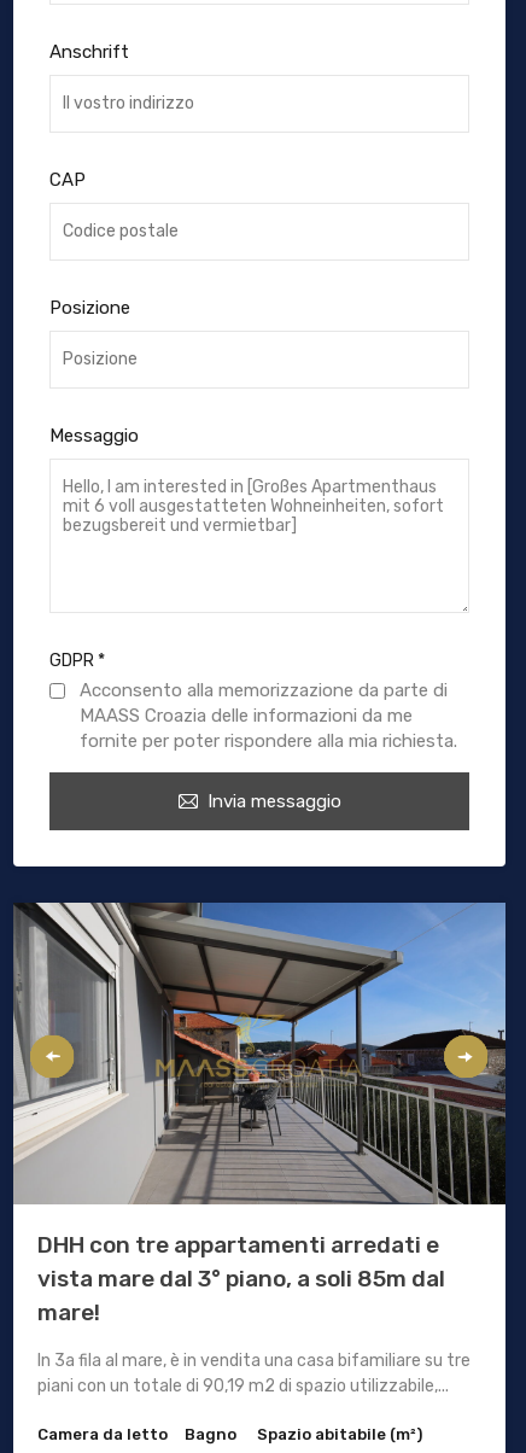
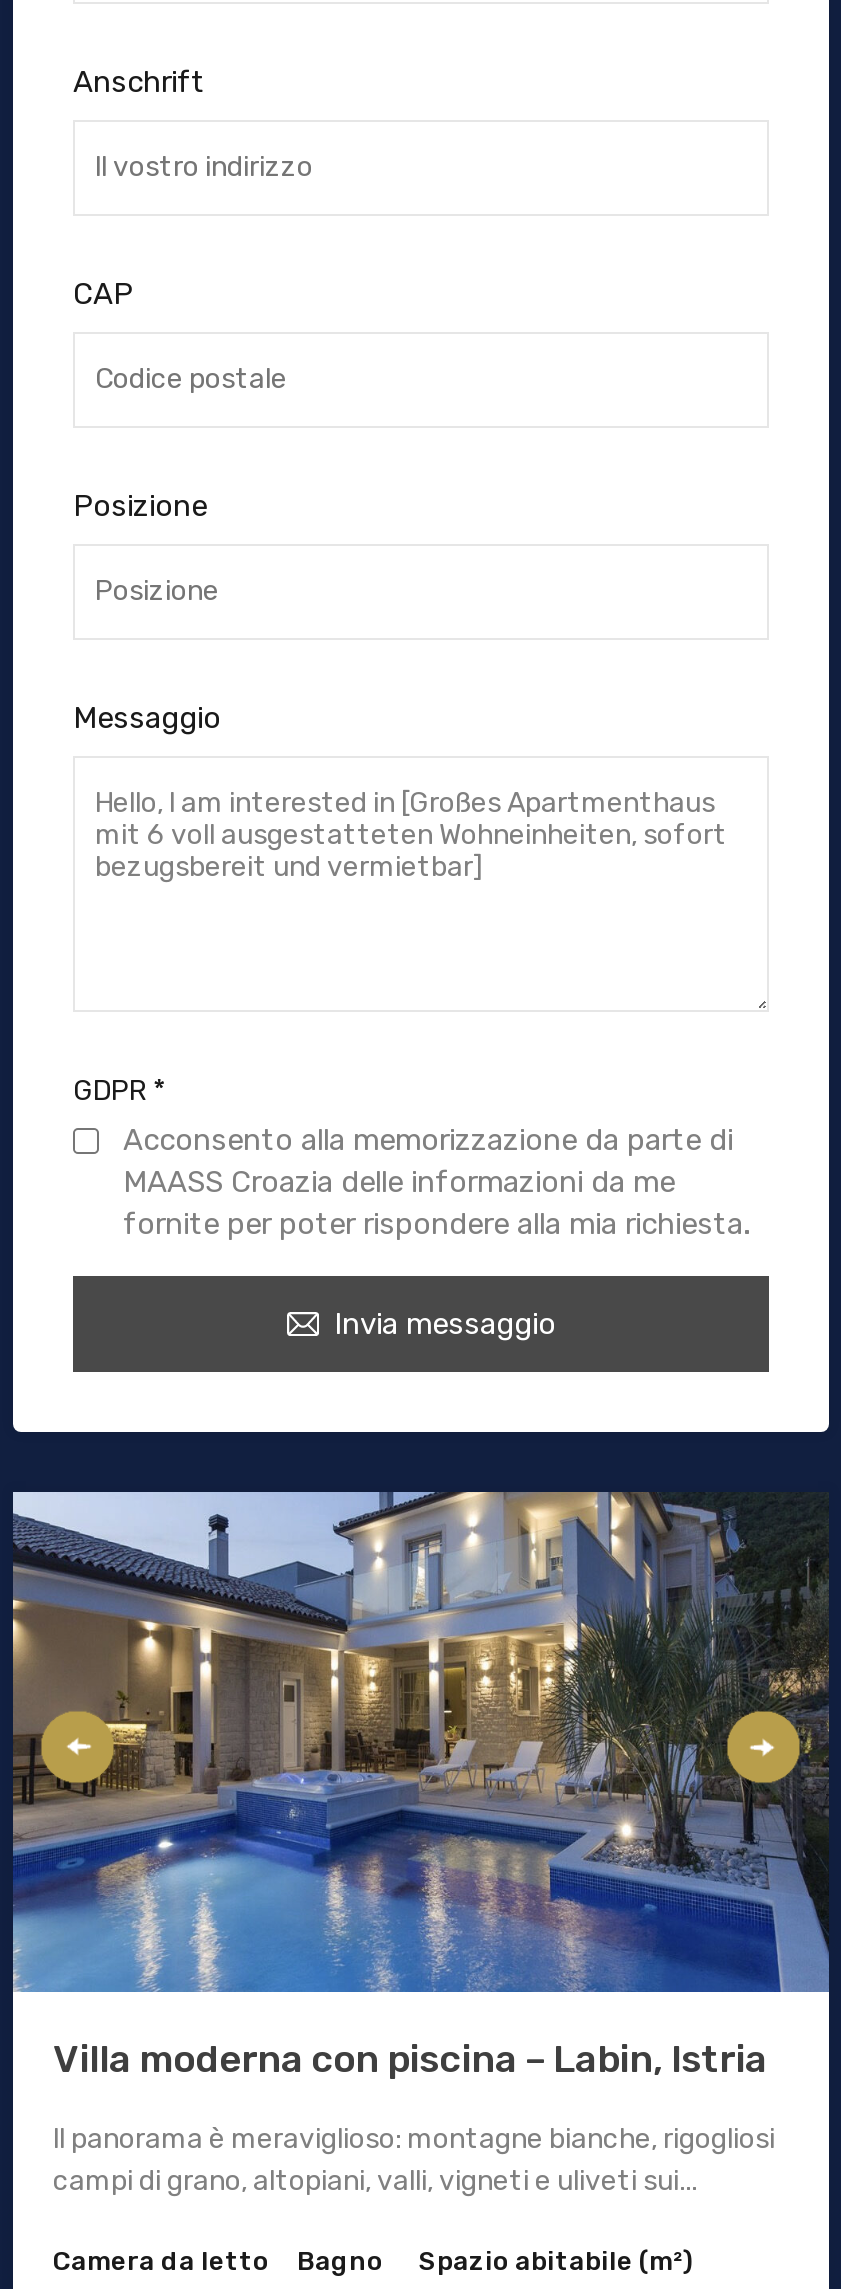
[12,901,507,1326] [image] | DHH con tre appartamenti arredati e | vista mare dal 3° piano, a soli 85m dal | mare! -> [13,1490,829,2081] [image] | Villa moderna con piscina – Labin, Istria
[37,1350,471,1396] In 3a fila al mare, è in vendita una casa bifamiliare su tre | piani con un totale di 90,19 m2 di spazio utilizzabile,... -> [53,2121,775,2197] Il panorama è meraviglioso: montagne bianche, rigogliosi | campi di grano, altopiani, valli, vigneti e uliveti sui...

